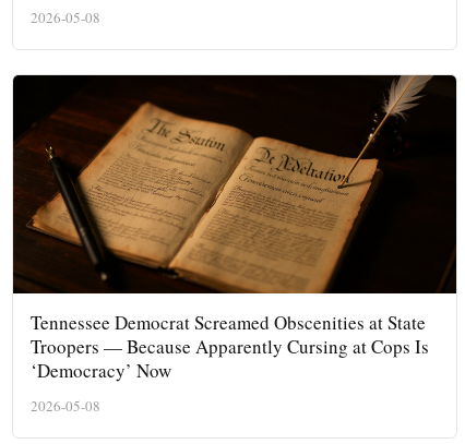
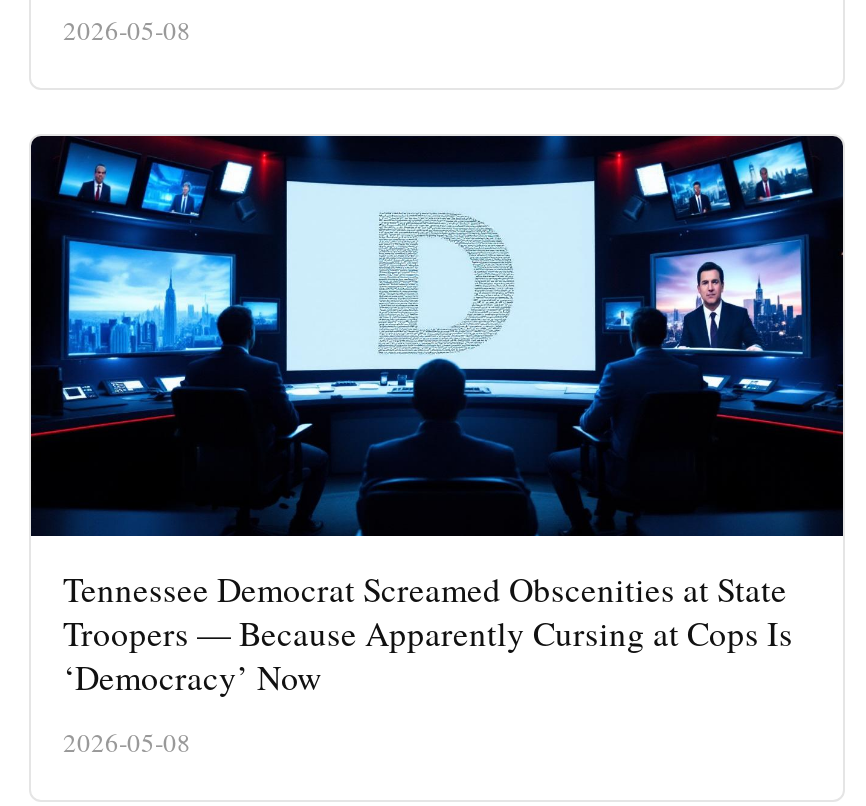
[13,74,456,295] [image] -> [31,134,843,538] [image]

